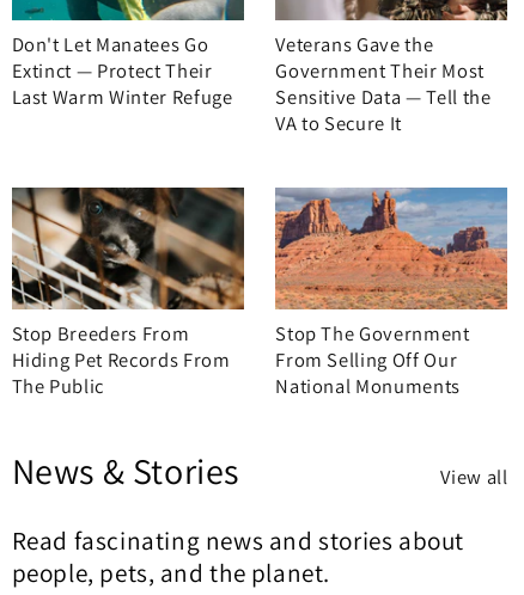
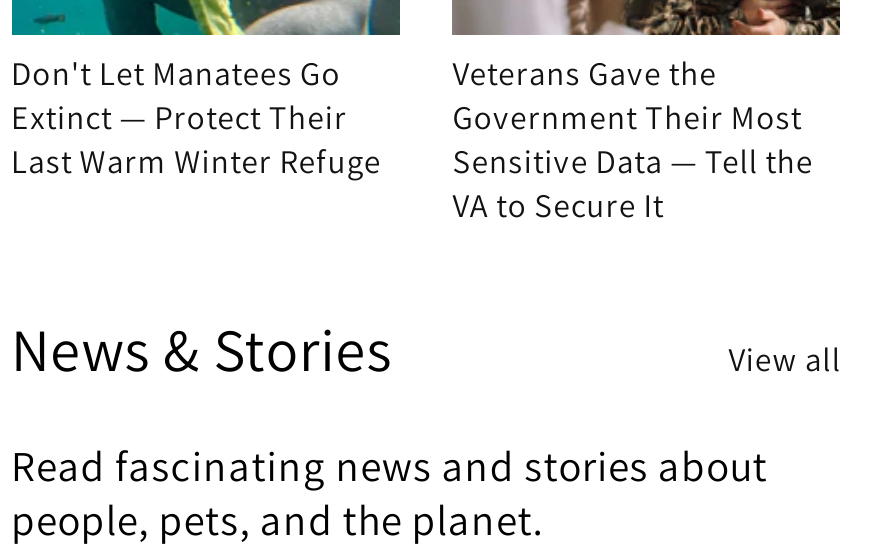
[11,186,245,399] [image] | Stop Breeders From | Hiding Pet Records From | The Public -> none
[274,186,508,399] [image] | Stop The Government | From Selling Off Our | National Monuments -> none

